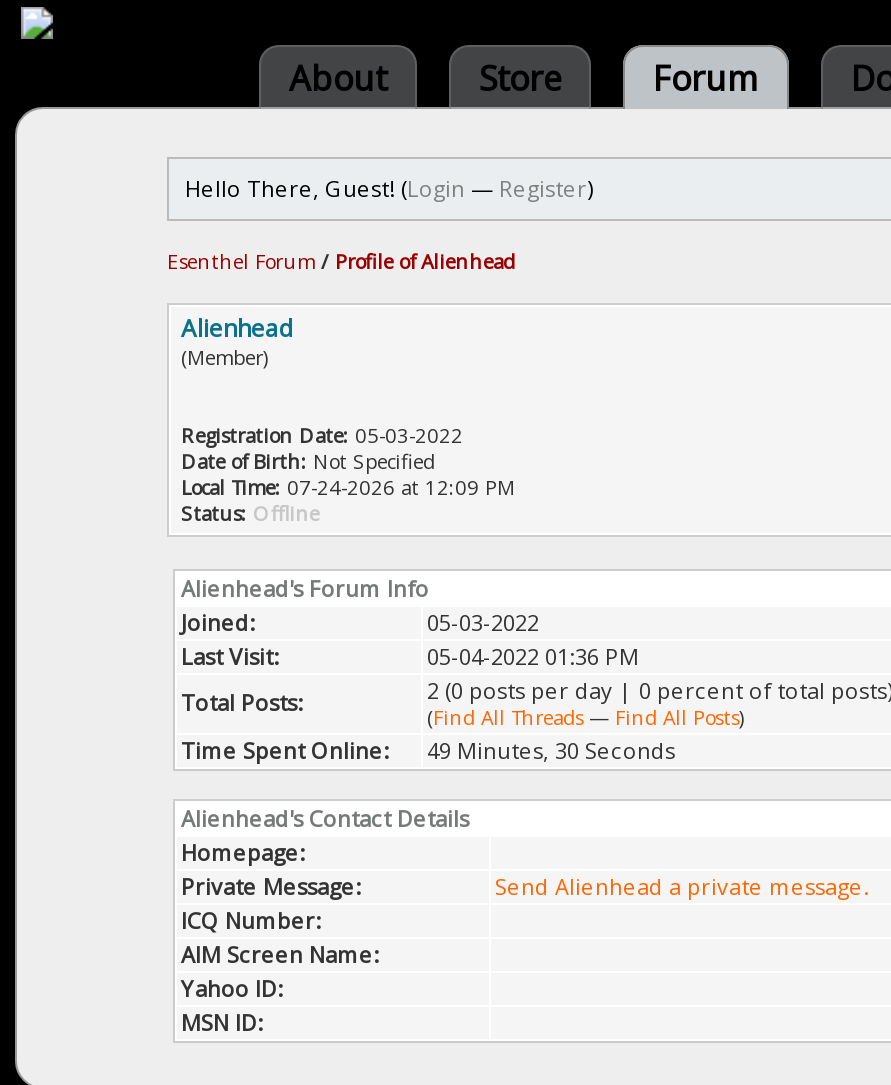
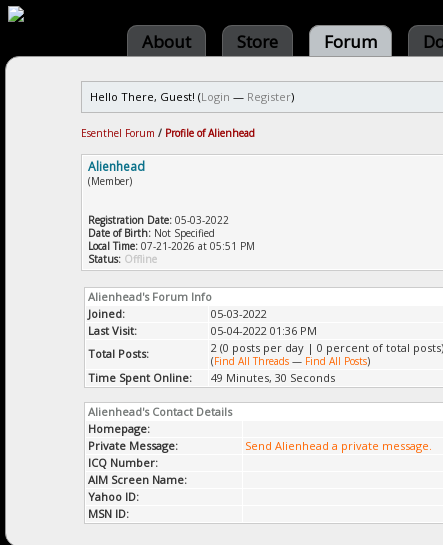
[181,473,515,501] Local Time: 07-24-2026 at 12:09 PM -> [88,239,255,253] Local Time: 07-21-2026 at 05:51 PM

